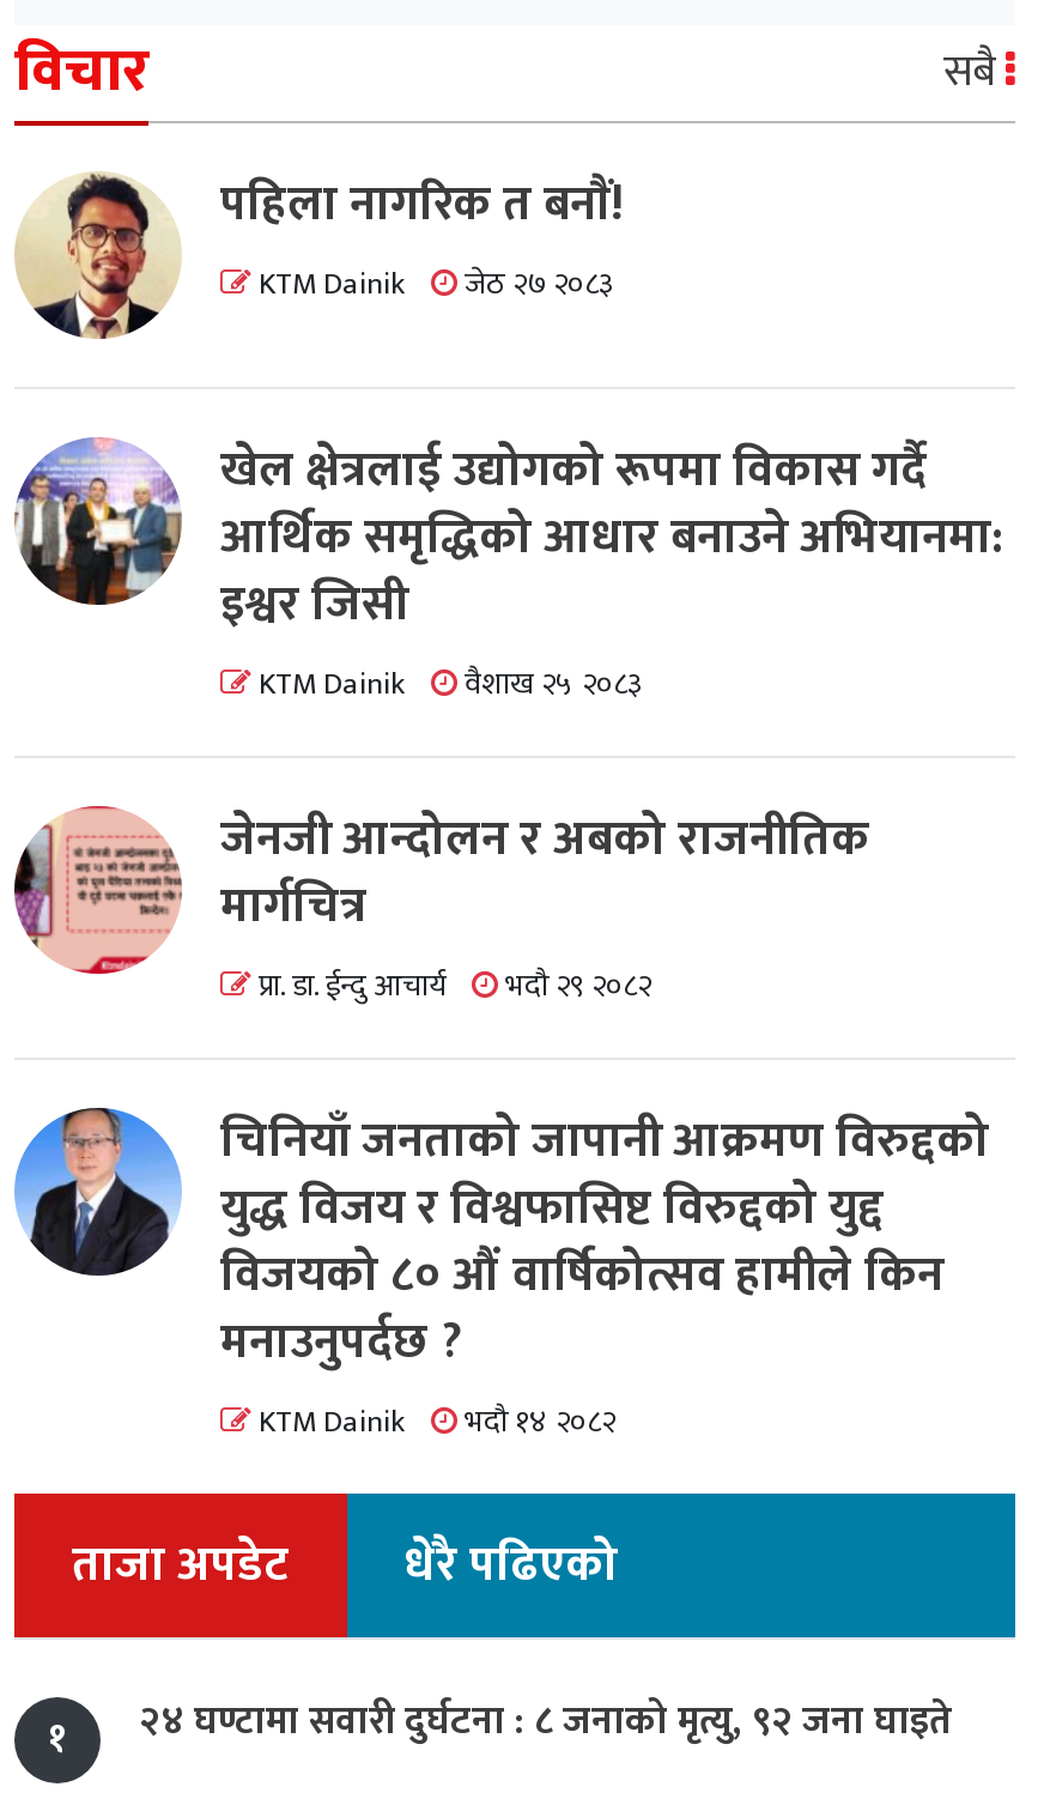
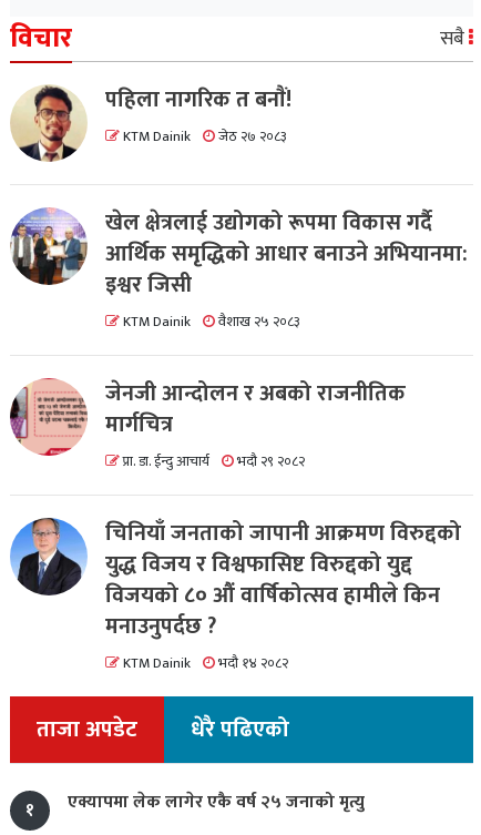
[139,1690,951,1755] २४ घण्टामा सवारी दुर्घटना : ८ जनाको मृत्यु, ९२ जना घाइते -> [68,788,365,817] एक्यापमा लेक लागेर एकै वर्ष २५ जनाको मृत्यु

